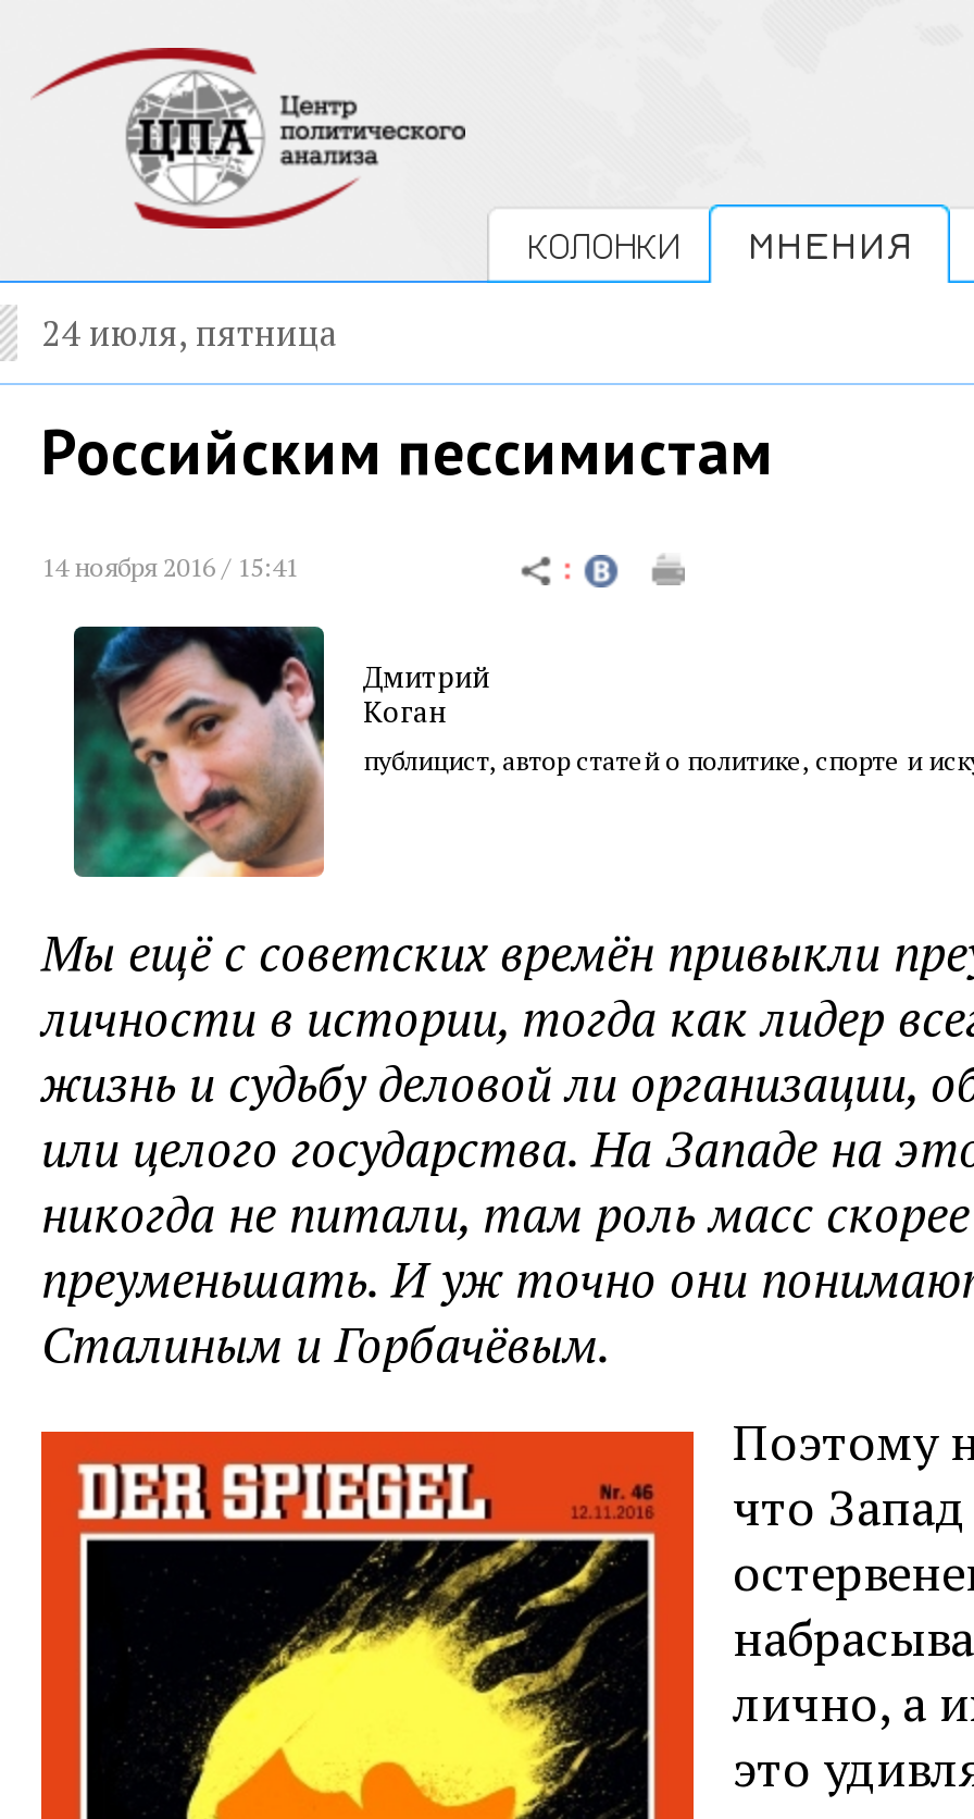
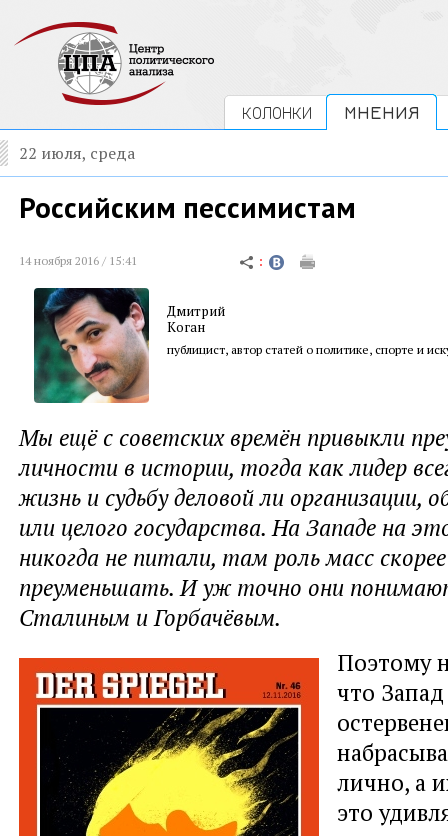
[41,309,337,357] 24 июля, пятница -> [19,142,135,164] 22 июля, среда

